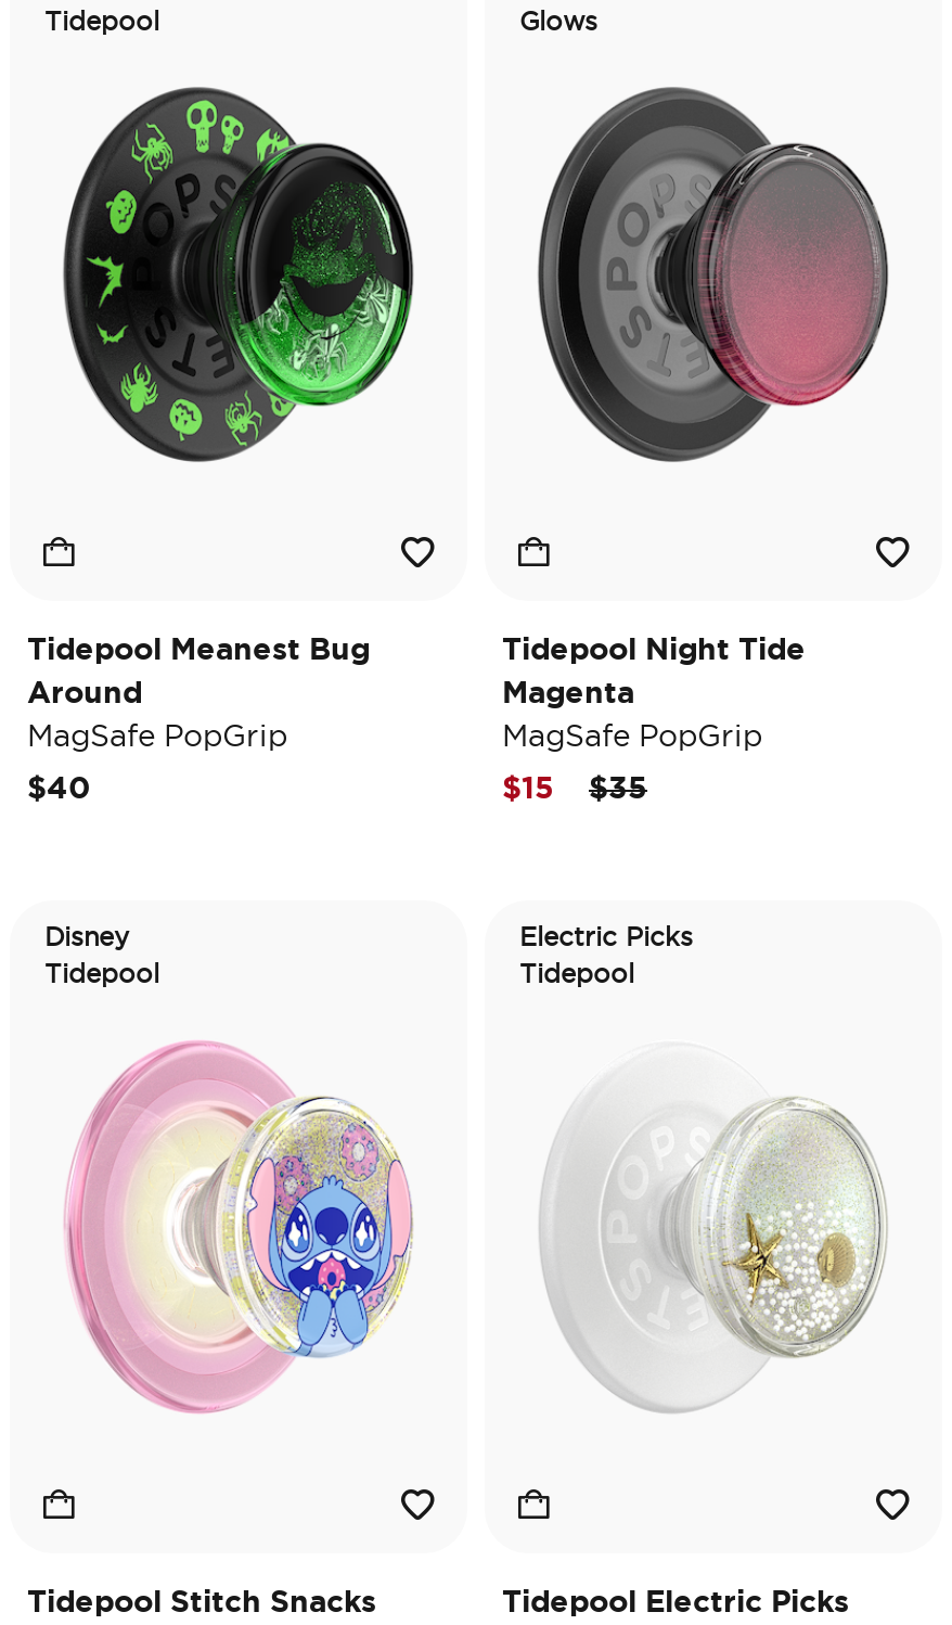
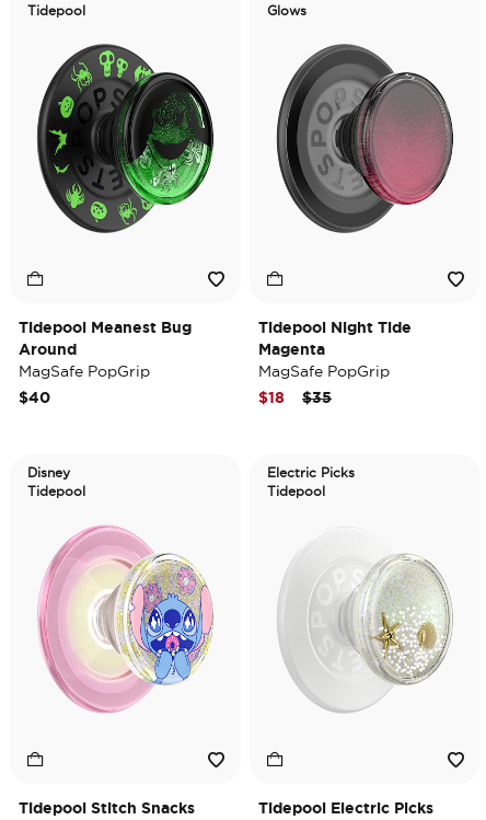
[502,770,554,805] $15 -> [258,389,285,406] $18

